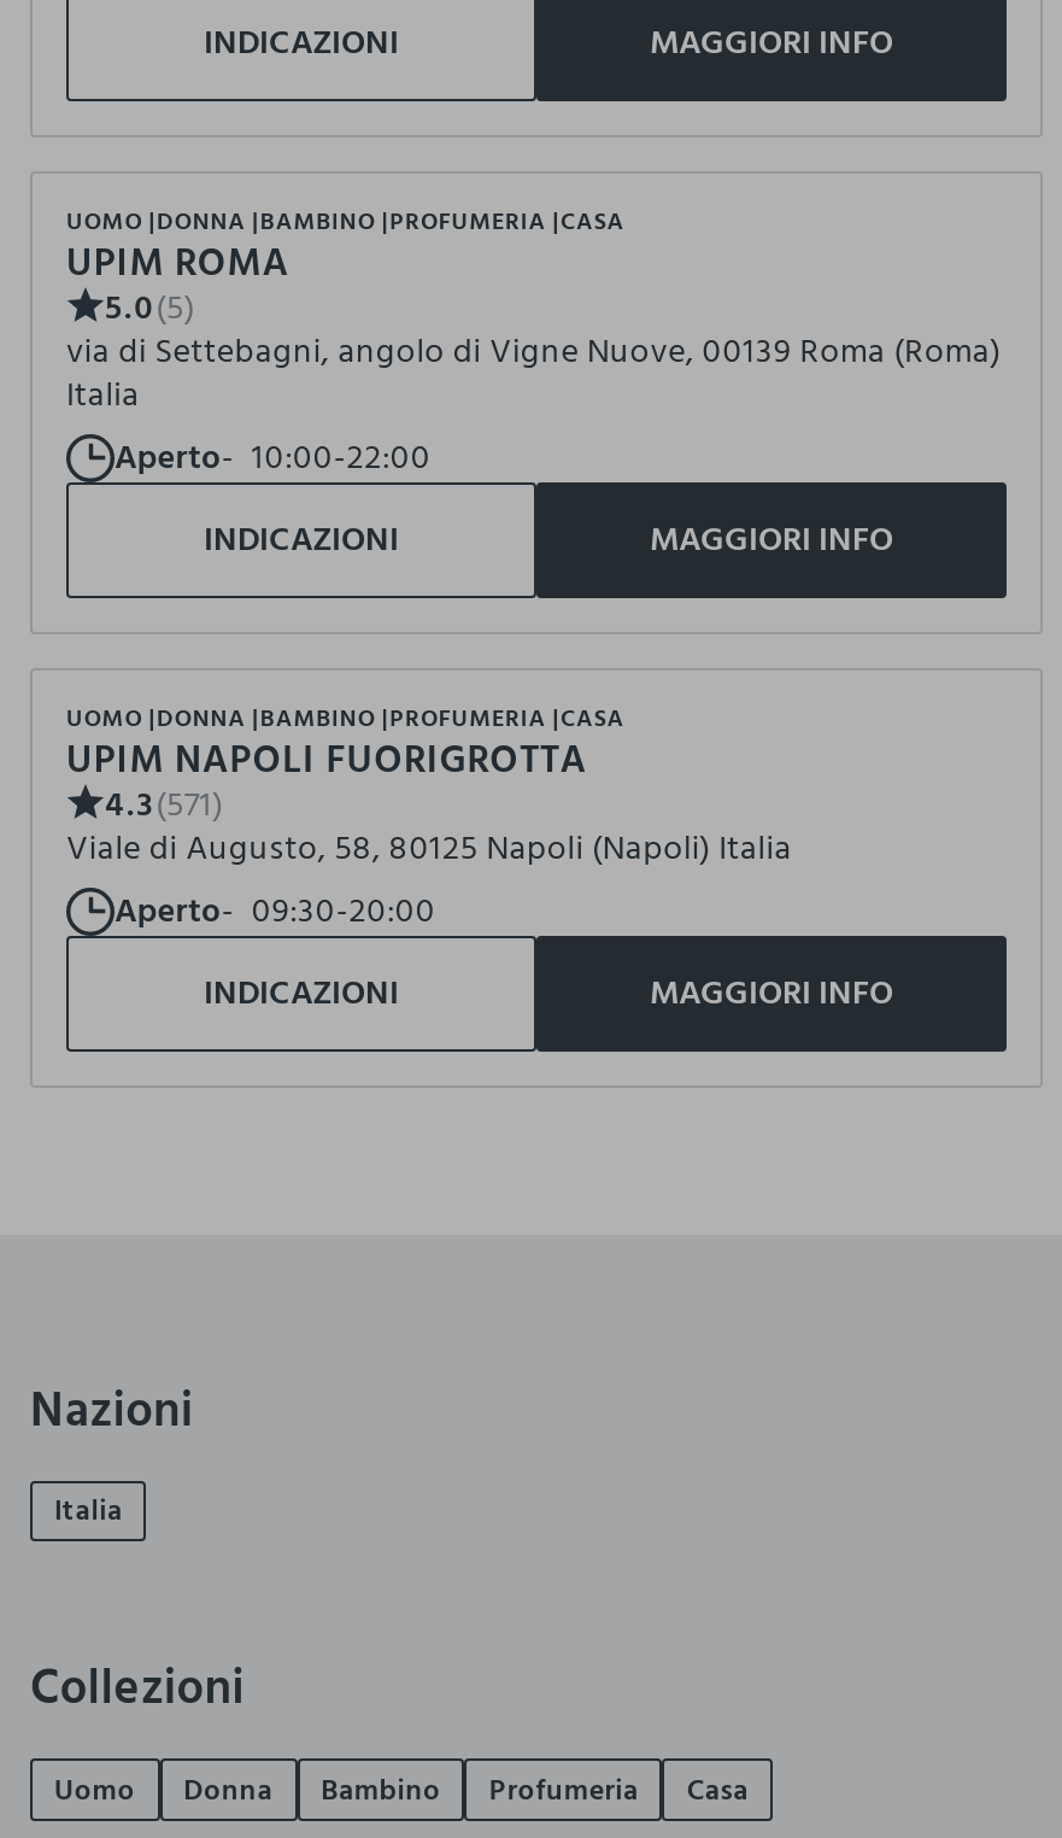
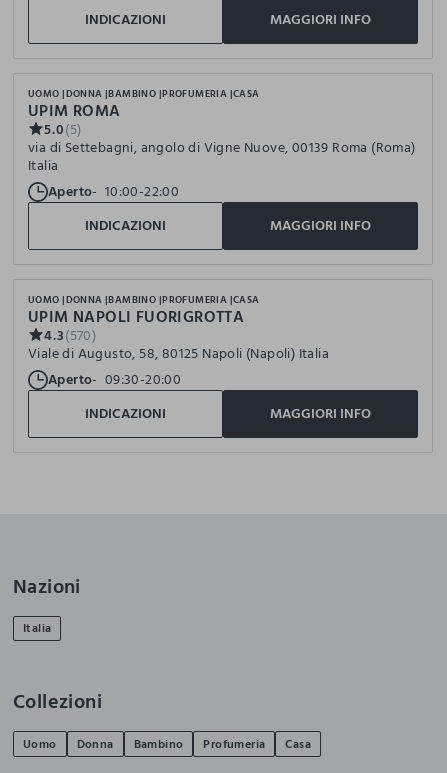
[105,777,223,832] 4.3(571) -> [44,324,96,347] 4.3(570)

